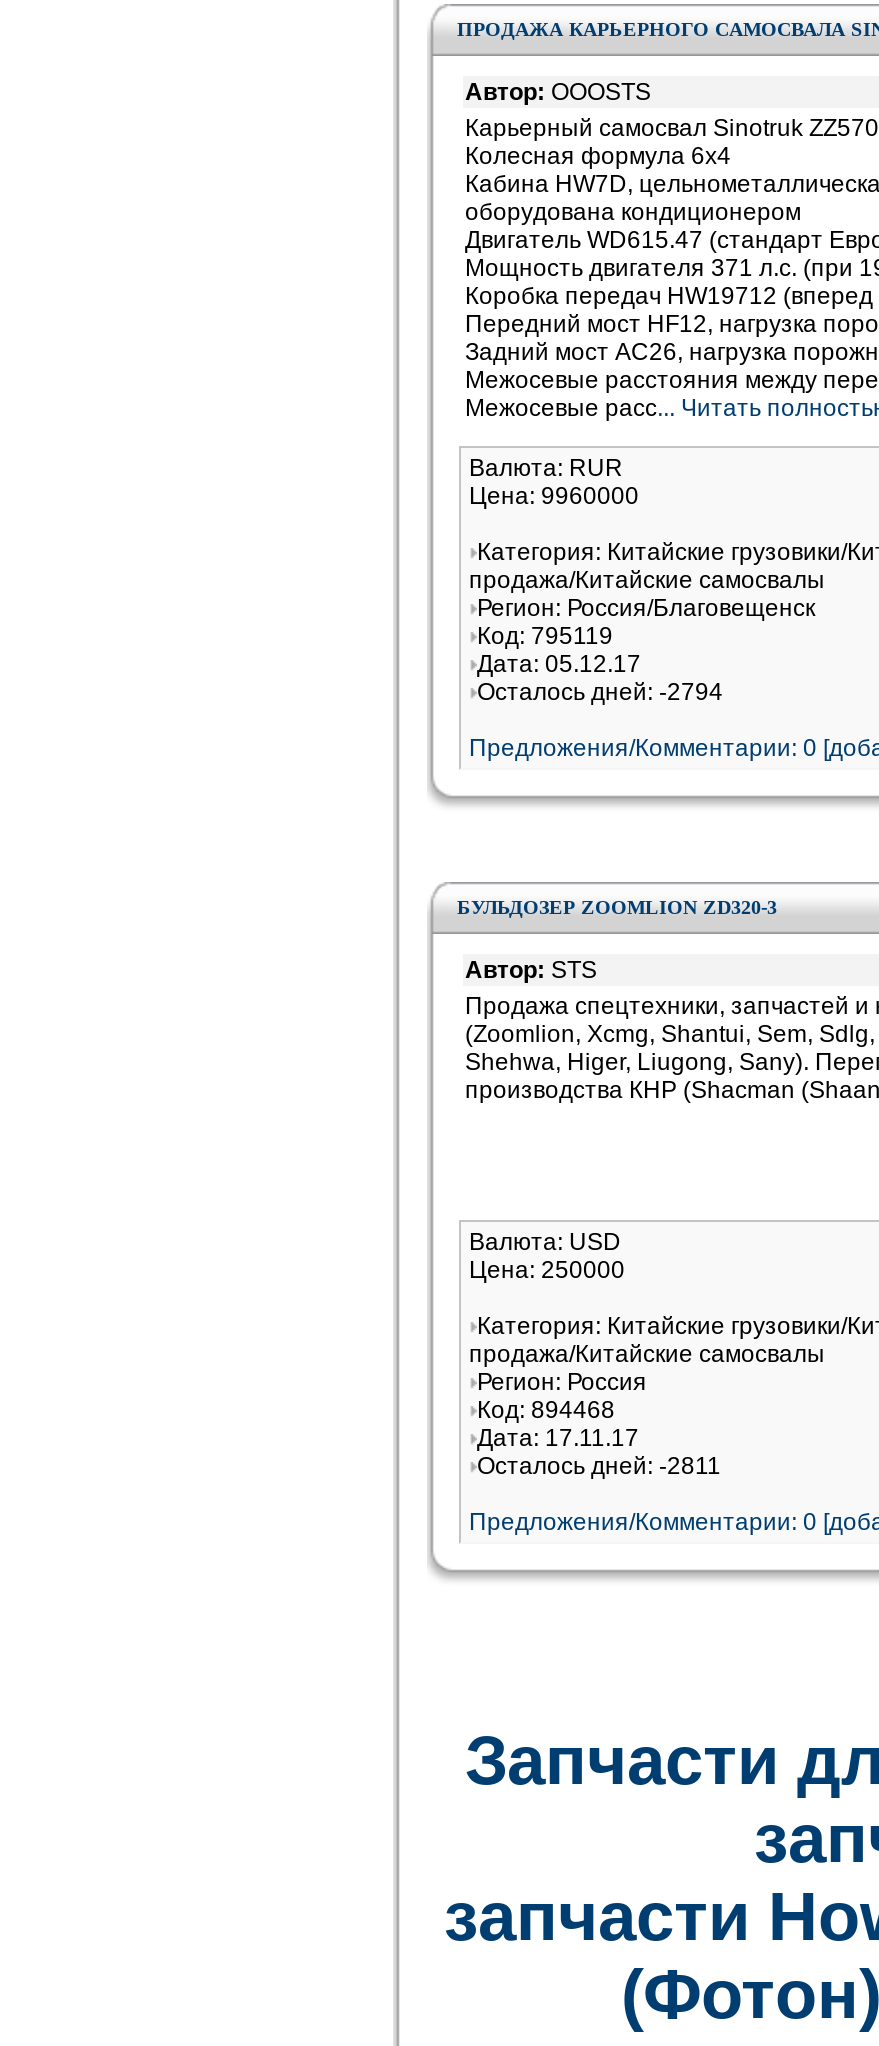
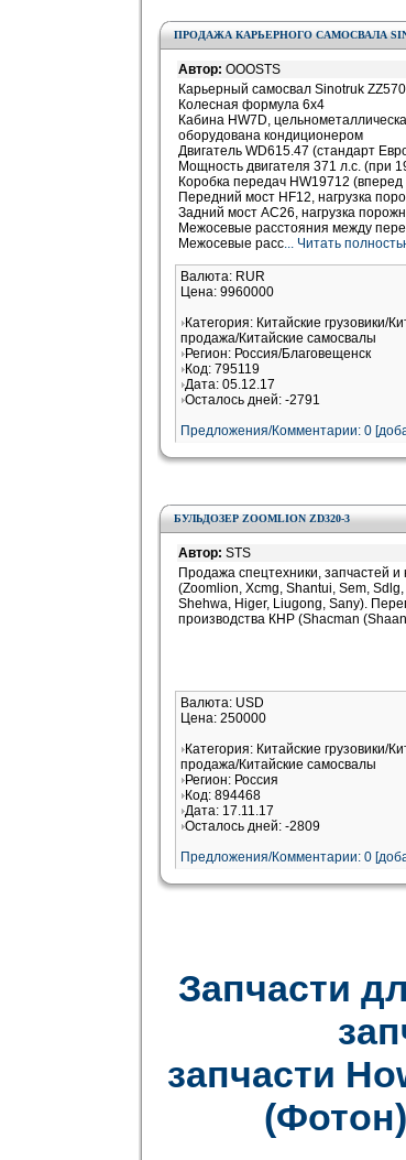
[477,678,723,706] Осталось дней: -2794 -> [185,392,320,408] Осталось дней: -2791
[477,1452,721,1480] Осталось дней: -2811 -> [185,818,320,834] Осталось дней: -2809

